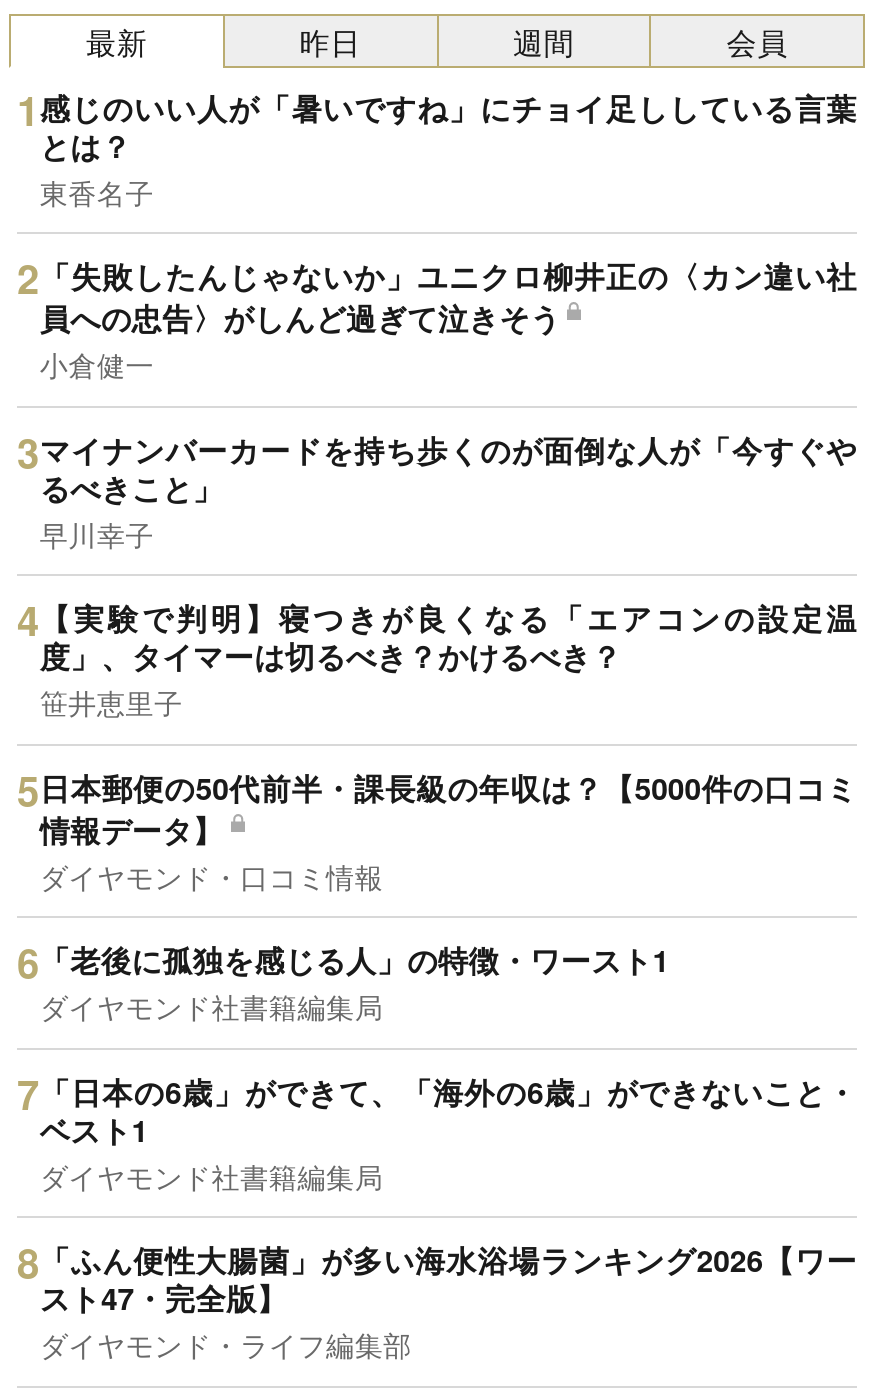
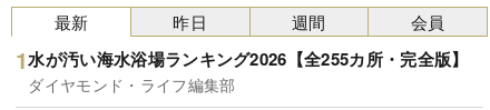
[40,85,857,1320] 感じのいい人が「暑いですね」にチョイ足ししている言葉 | とは？ | 東香名子 | 「失敗したんじゃないか」ユニクロ柳井正の〈カン違い社 | 員への忠告〉がしんど過ぎて泣きそう | 小倉健一 | マイナンバーカードを持ち歩くのが面倒な人が「今すぐや | るべきこと」 | 早川幸子 | 【実験で判明】寝つきが良くなる「エアコンの設定温 | 度」、タイマーは切るべき？かけるべき？ | 笹井恵里子 | 日本郵便の50代前半・課長級の年収は？【5000件の口コミ | 情報データ】 | ダイヤモンド・口コミ情報 | 「老後に孤独を感じる人」の特徴・ワースト1 | ダイヤモンド社書籍編集局 | 「日本の6歳」ができて、「海外の6歳」ができないこと・ | ベスト1 | ダイヤモンド社書籍編集局 | 「ふん便性大腸菌」が多い海水浴場ランキング2026【ワー | スト47・完全版】 -> [28,46,468,71] 水が汚い海水浴場ランキング2026【全255カ所・完全版】

